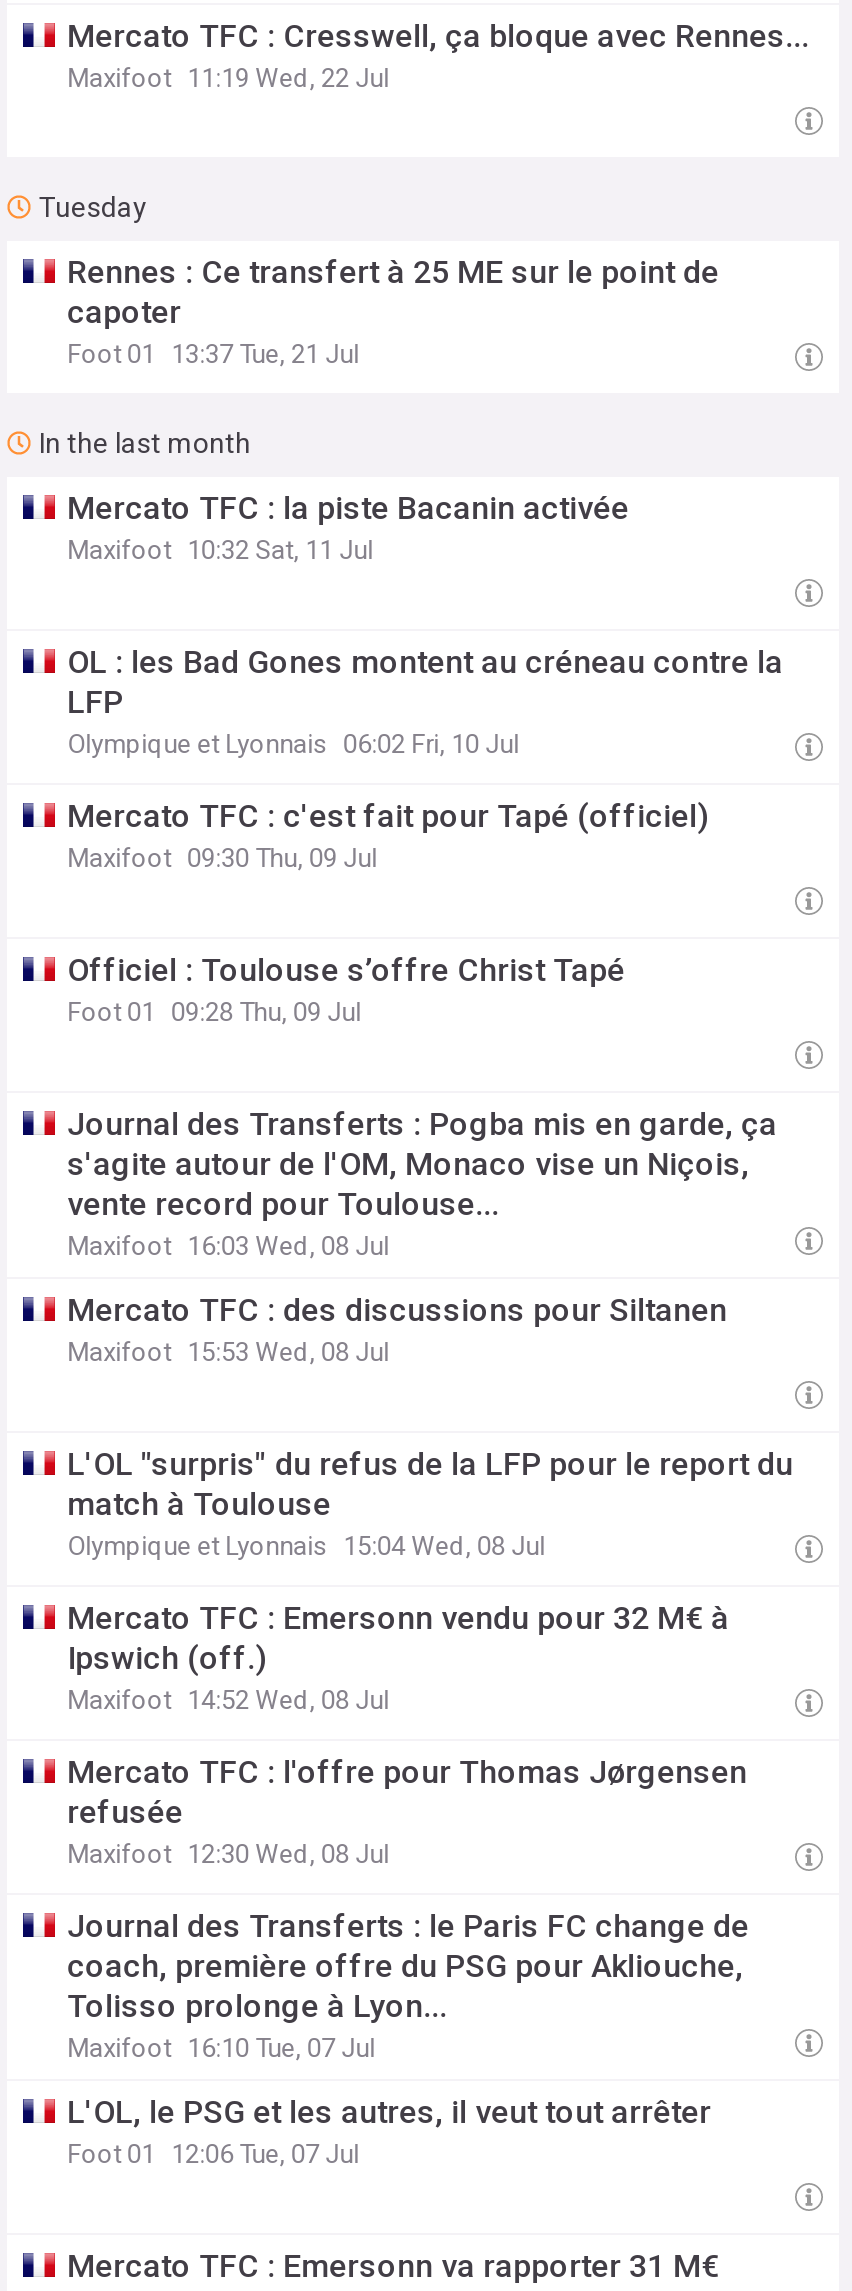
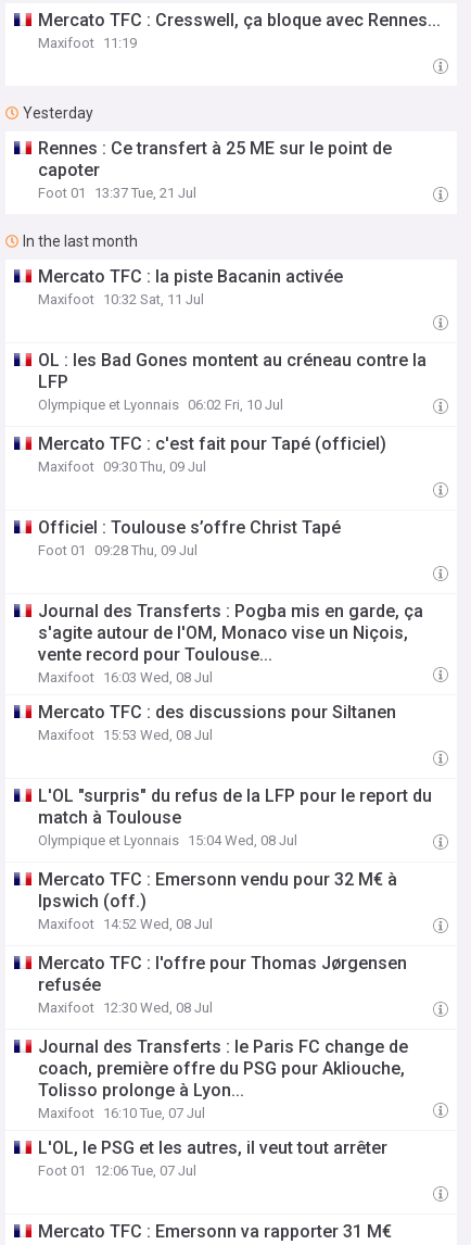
[67,63,389,93] Maxifoot 11:19 Wed, 22 Jul -> [38,35,137,51] Maxifoot 11:19
[39,191,147,223] Tuesday -> [23,104,93,122] Yesterday

